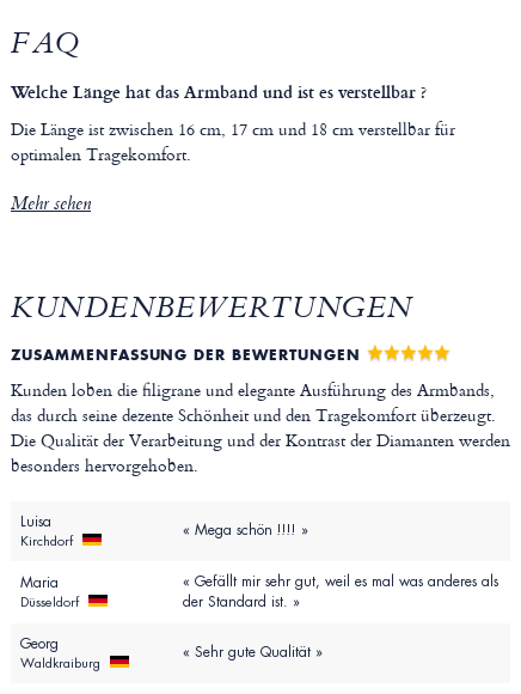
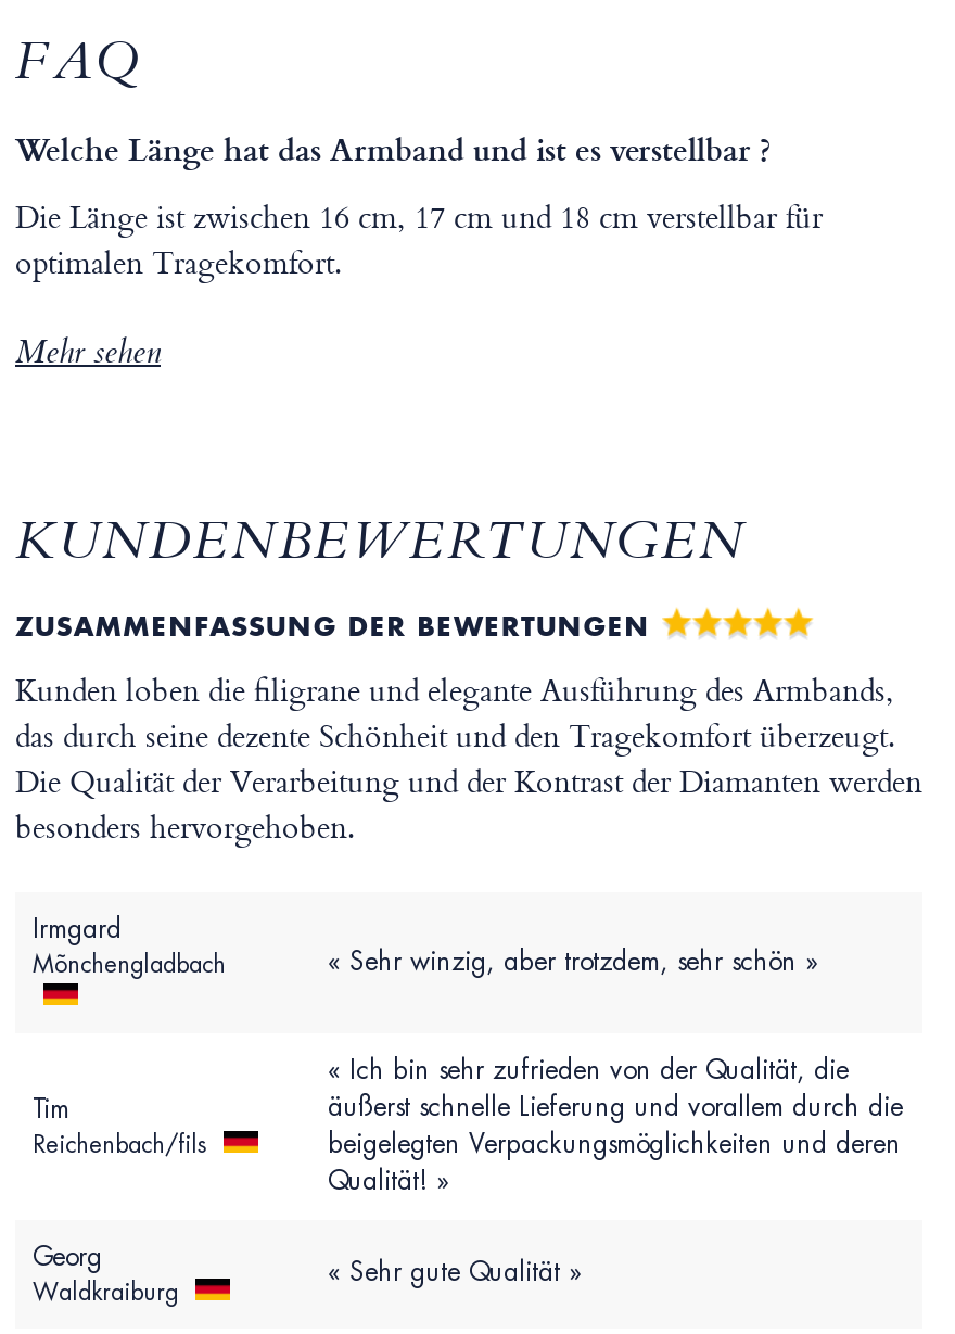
[20,512,76,549] Luisa | Kirchdorf -> [33,912,818,979] Irmgard | Mõnchengladbach | « Sehr winzig, aber trotzdem, sehr schön »
[20,520,308,610] « Mega schön !!!! » | Maria | Düsseldorf -> [33,1092,213,1159] Tim | Reichenbach/fils
[183,572,498,611] « Gefällt mir sehr gut, weil es mal was anderes als | der Standard ist. » -> [328,1053,903,1198] « Ich bin sehr zufrieden von der Qualität, die | äußerst schnelle Lieferung und vorallem durch die | beigelegten Verpackungsmöglichkeiten und deren | Qualität! »

